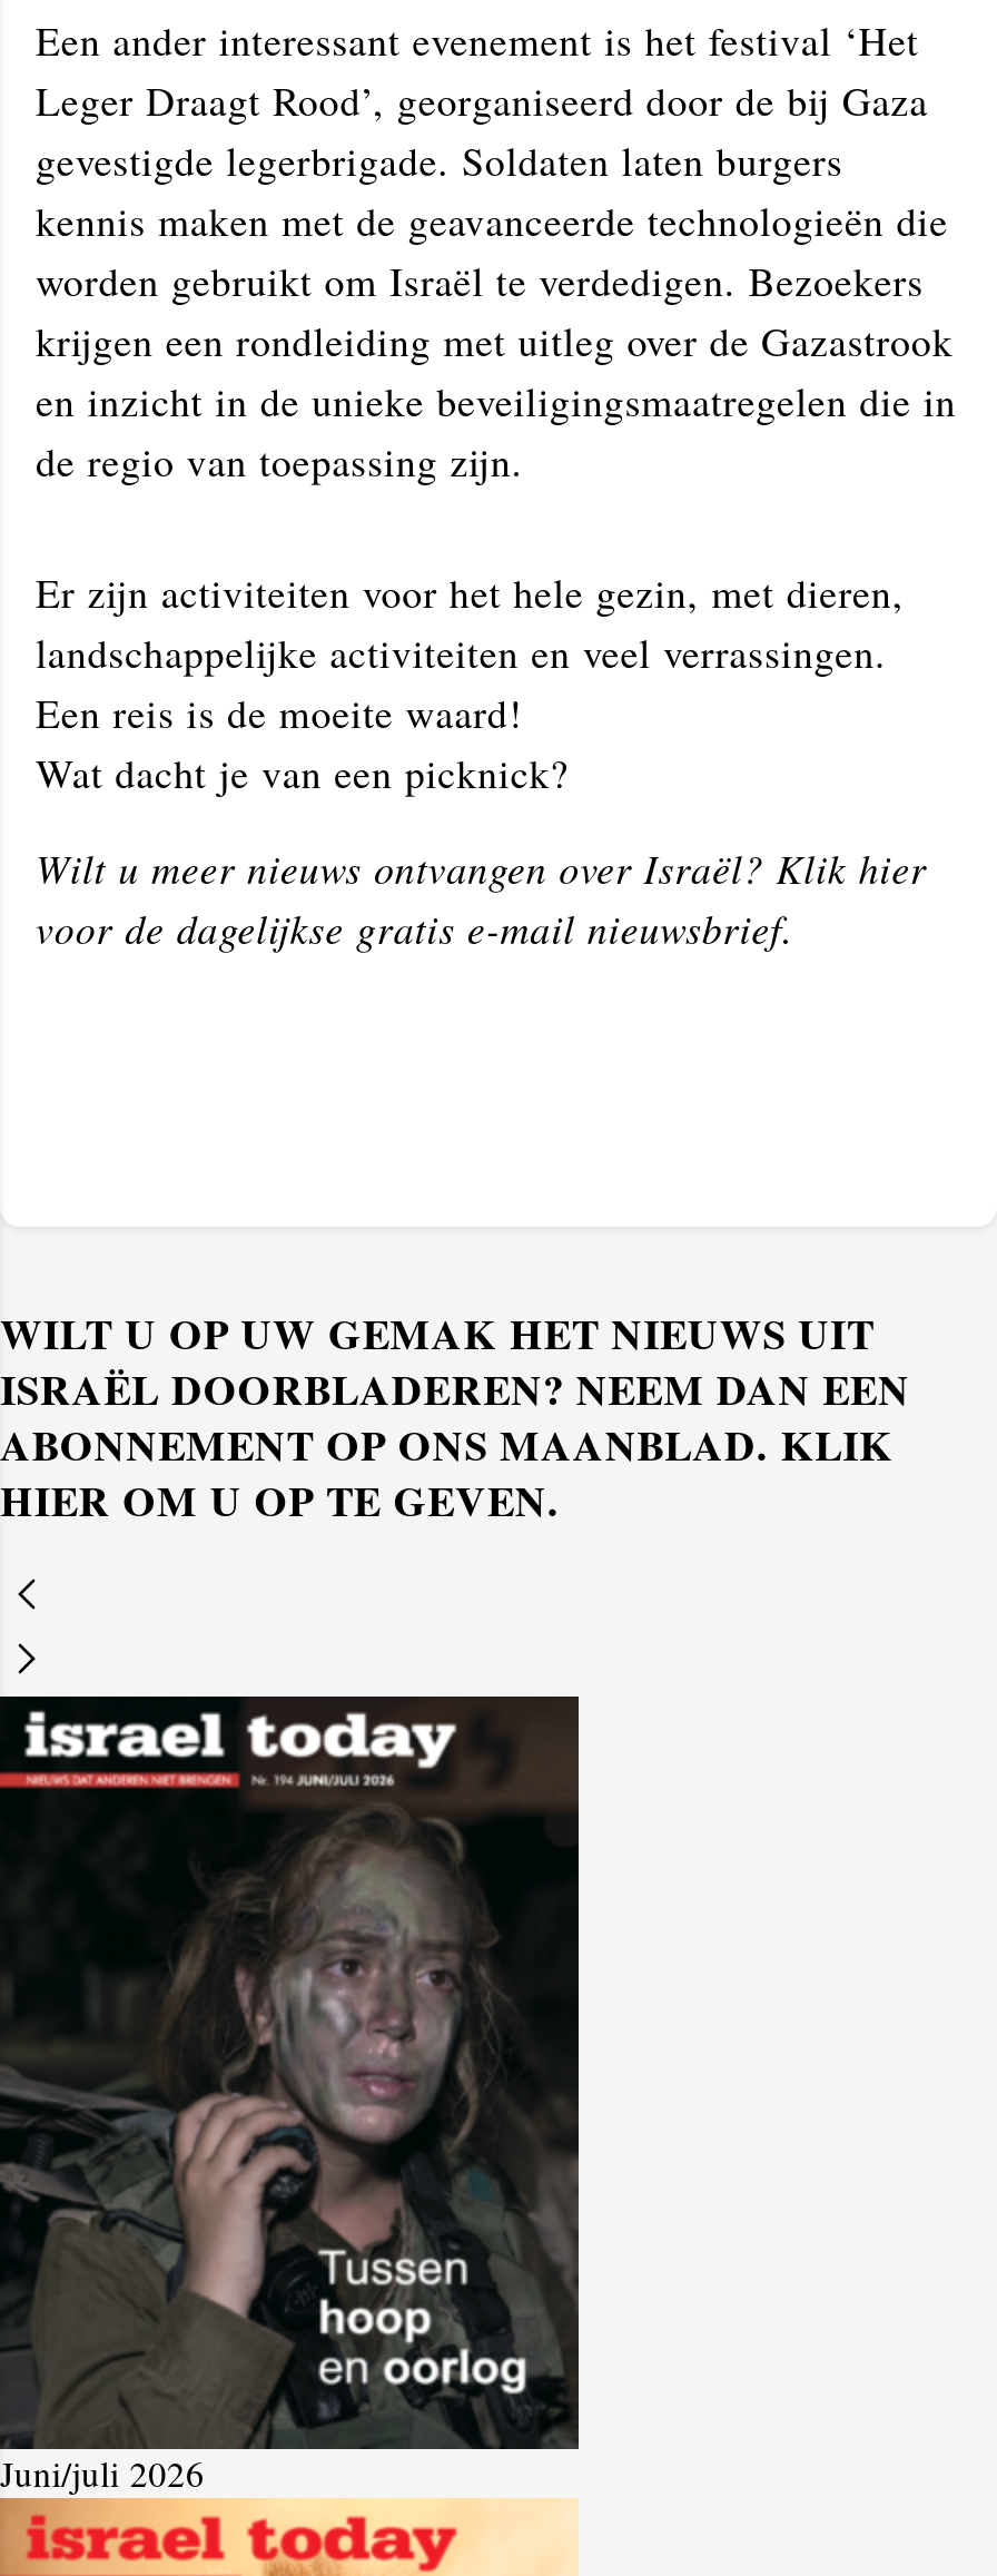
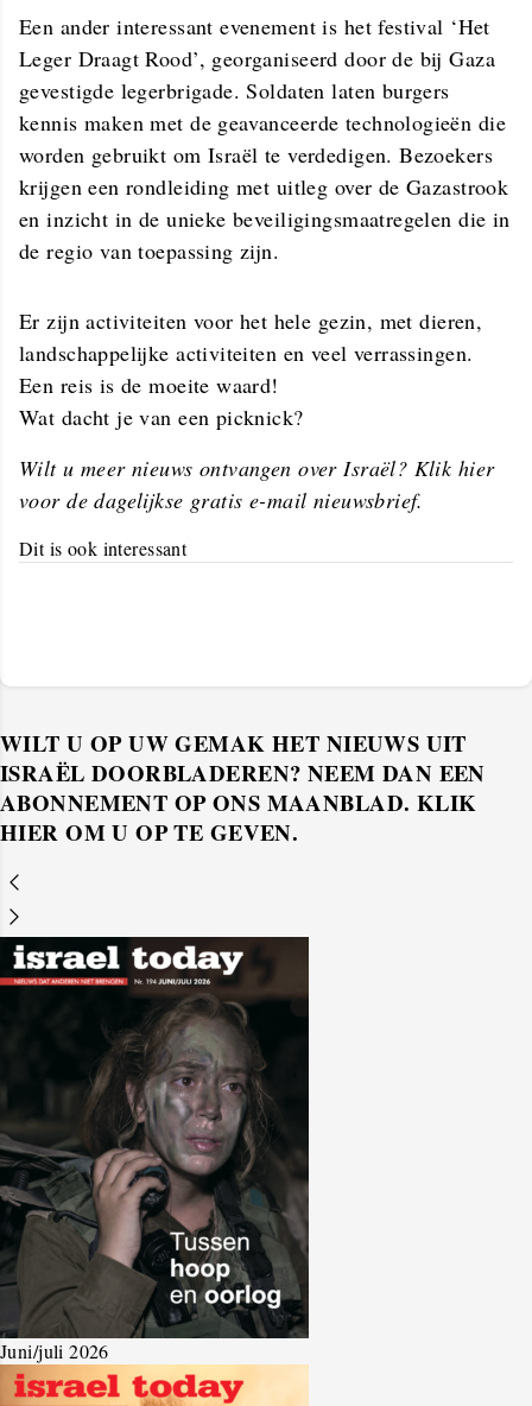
none -> [19,536,187,560] Dit is ook interessant

